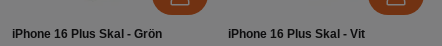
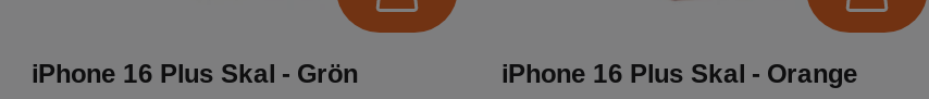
[228,27,365,41] iPhone 16 Plus Skal - Vit -> [501,59,858,89] iPhone 16 Plus Skal - Orange

